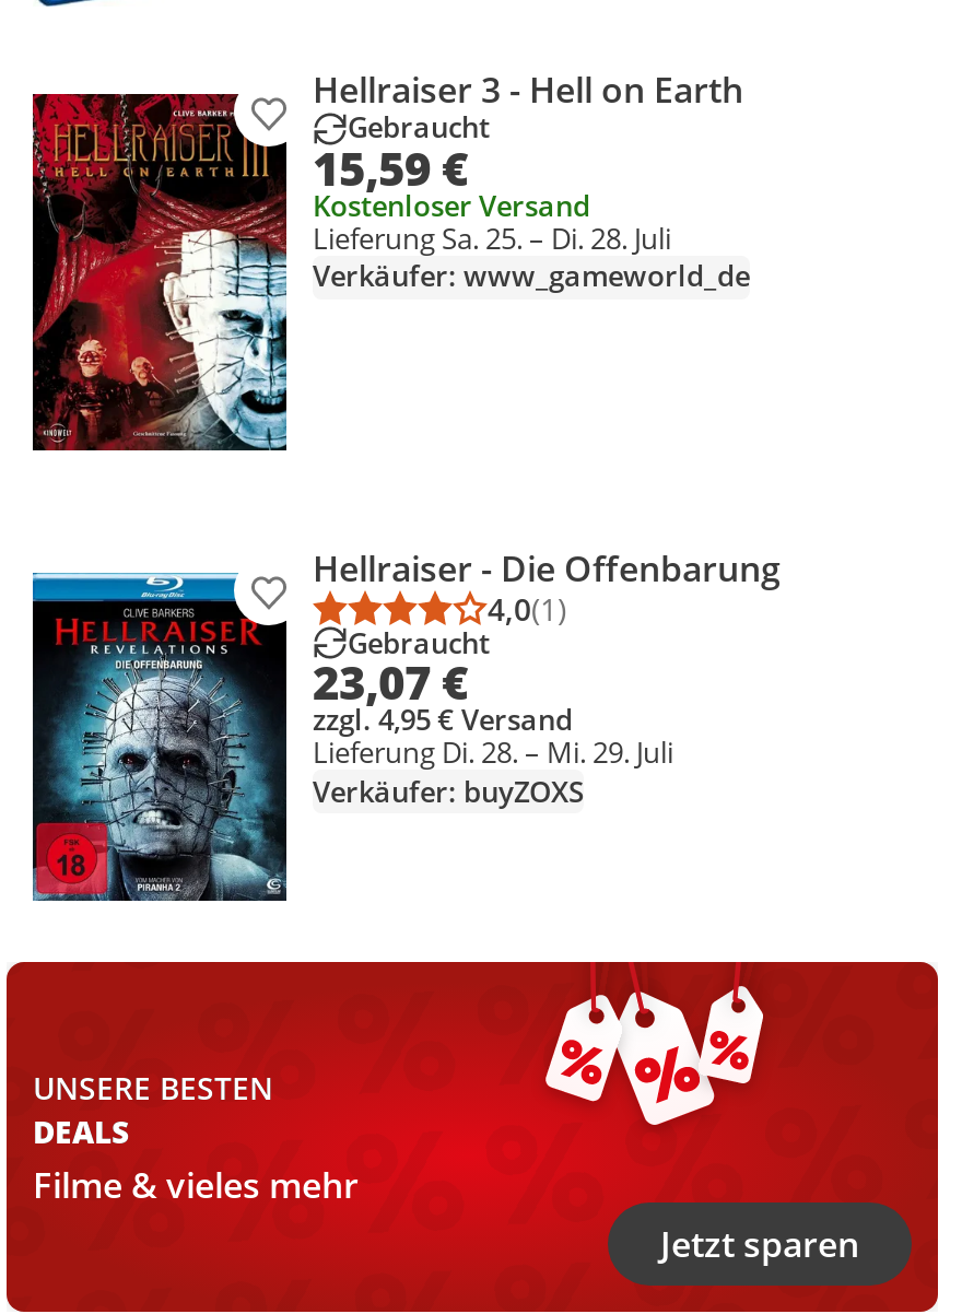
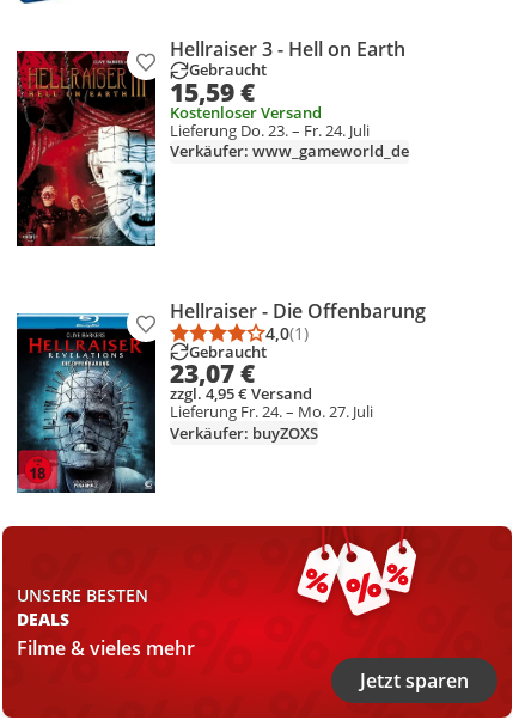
[313,218,671,258] Lieferung Sa. 25. – Di. 28. Juli -> [170,119,370,141] Lieferung Do. 23. – Fr. 24. Juli
[313,733,673,772] Lieferung Di. 28. – Mi. 29. Juli -> [170,401,373,422] Lieferung Fr. 24. – Mo. 27. Juli

